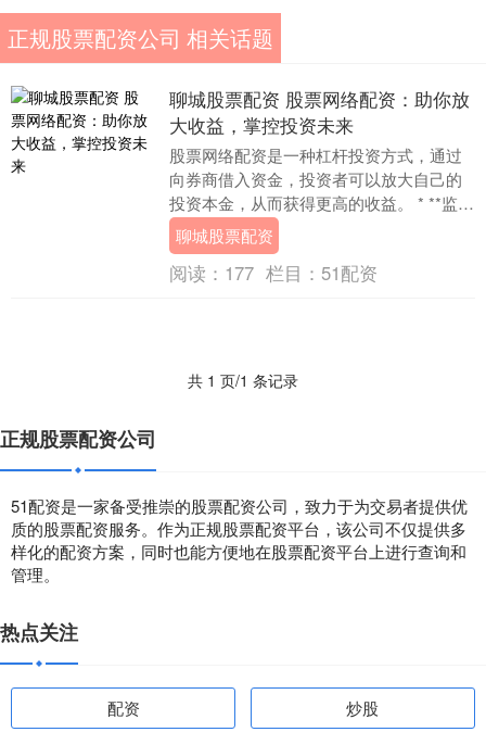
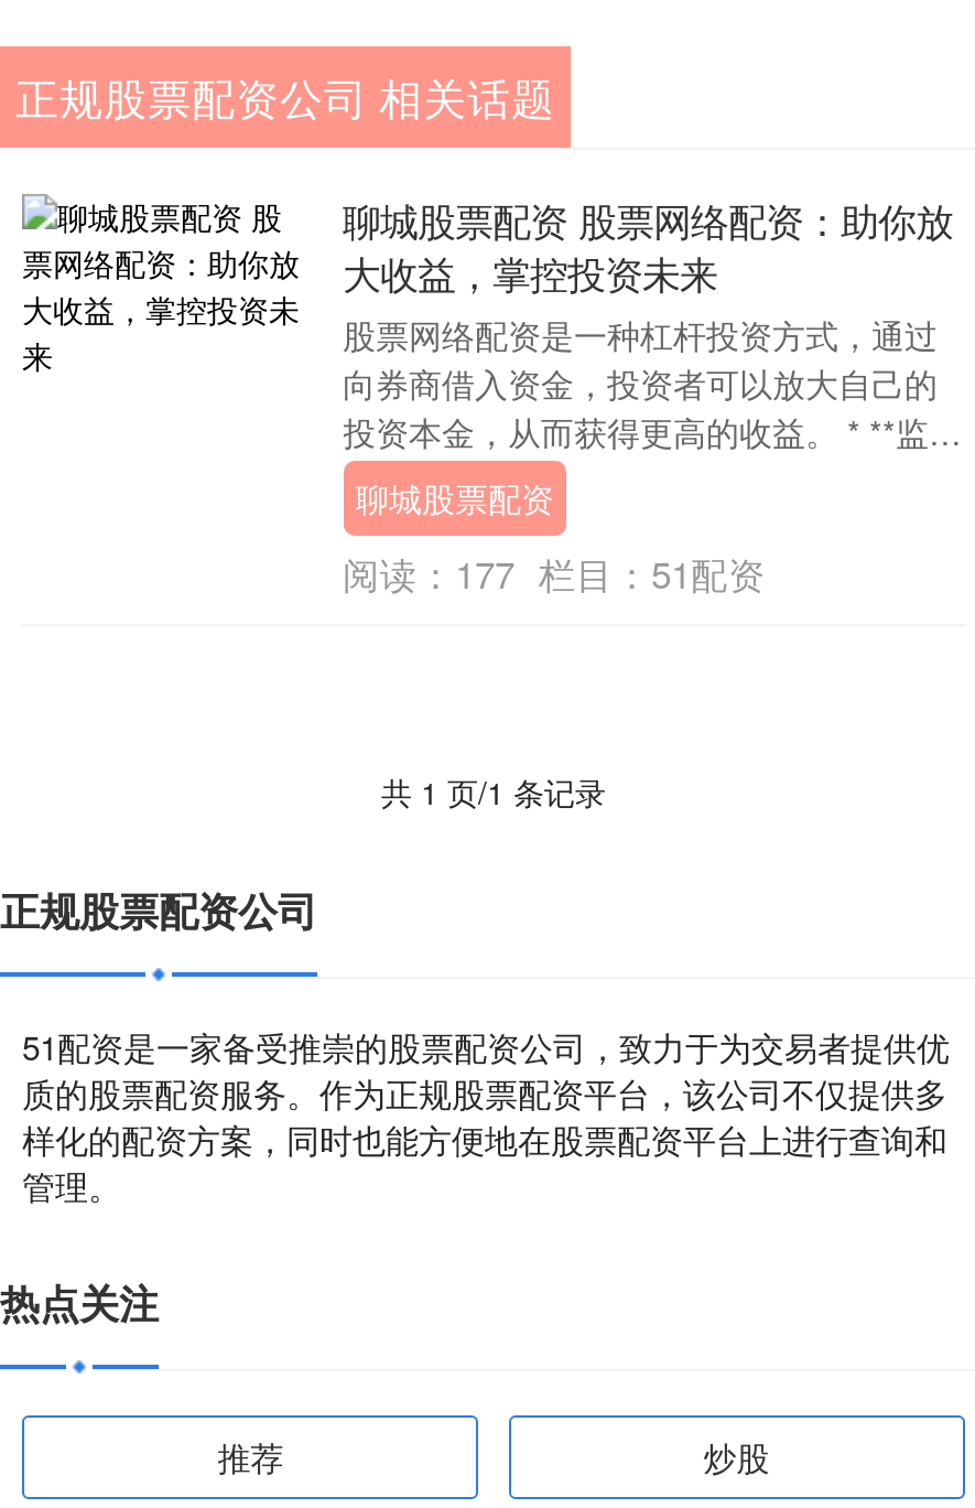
[107,696,140,719] 配资 -> [217,1433,284,1479] 推荐

